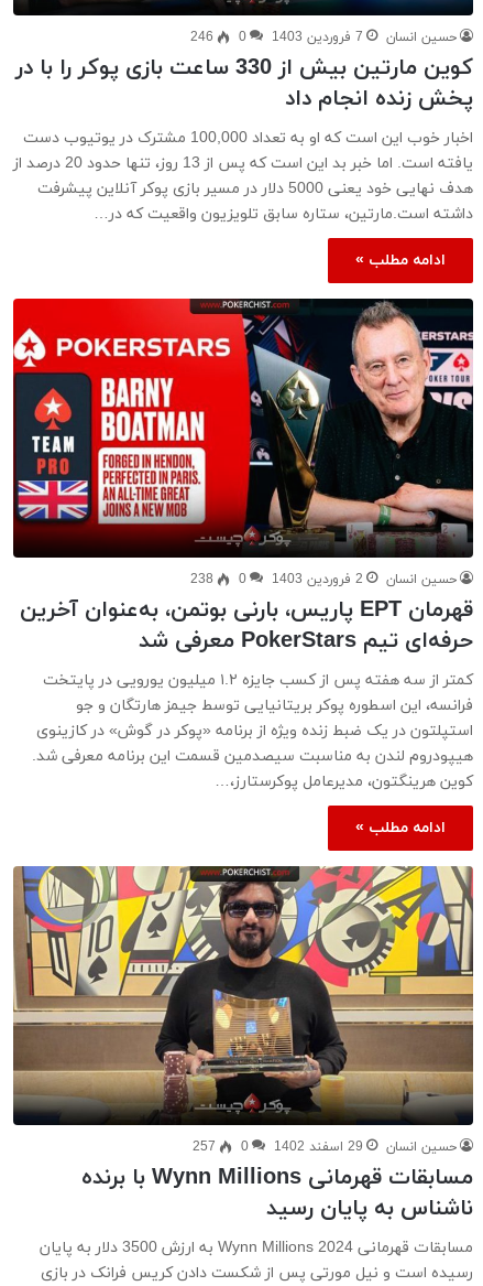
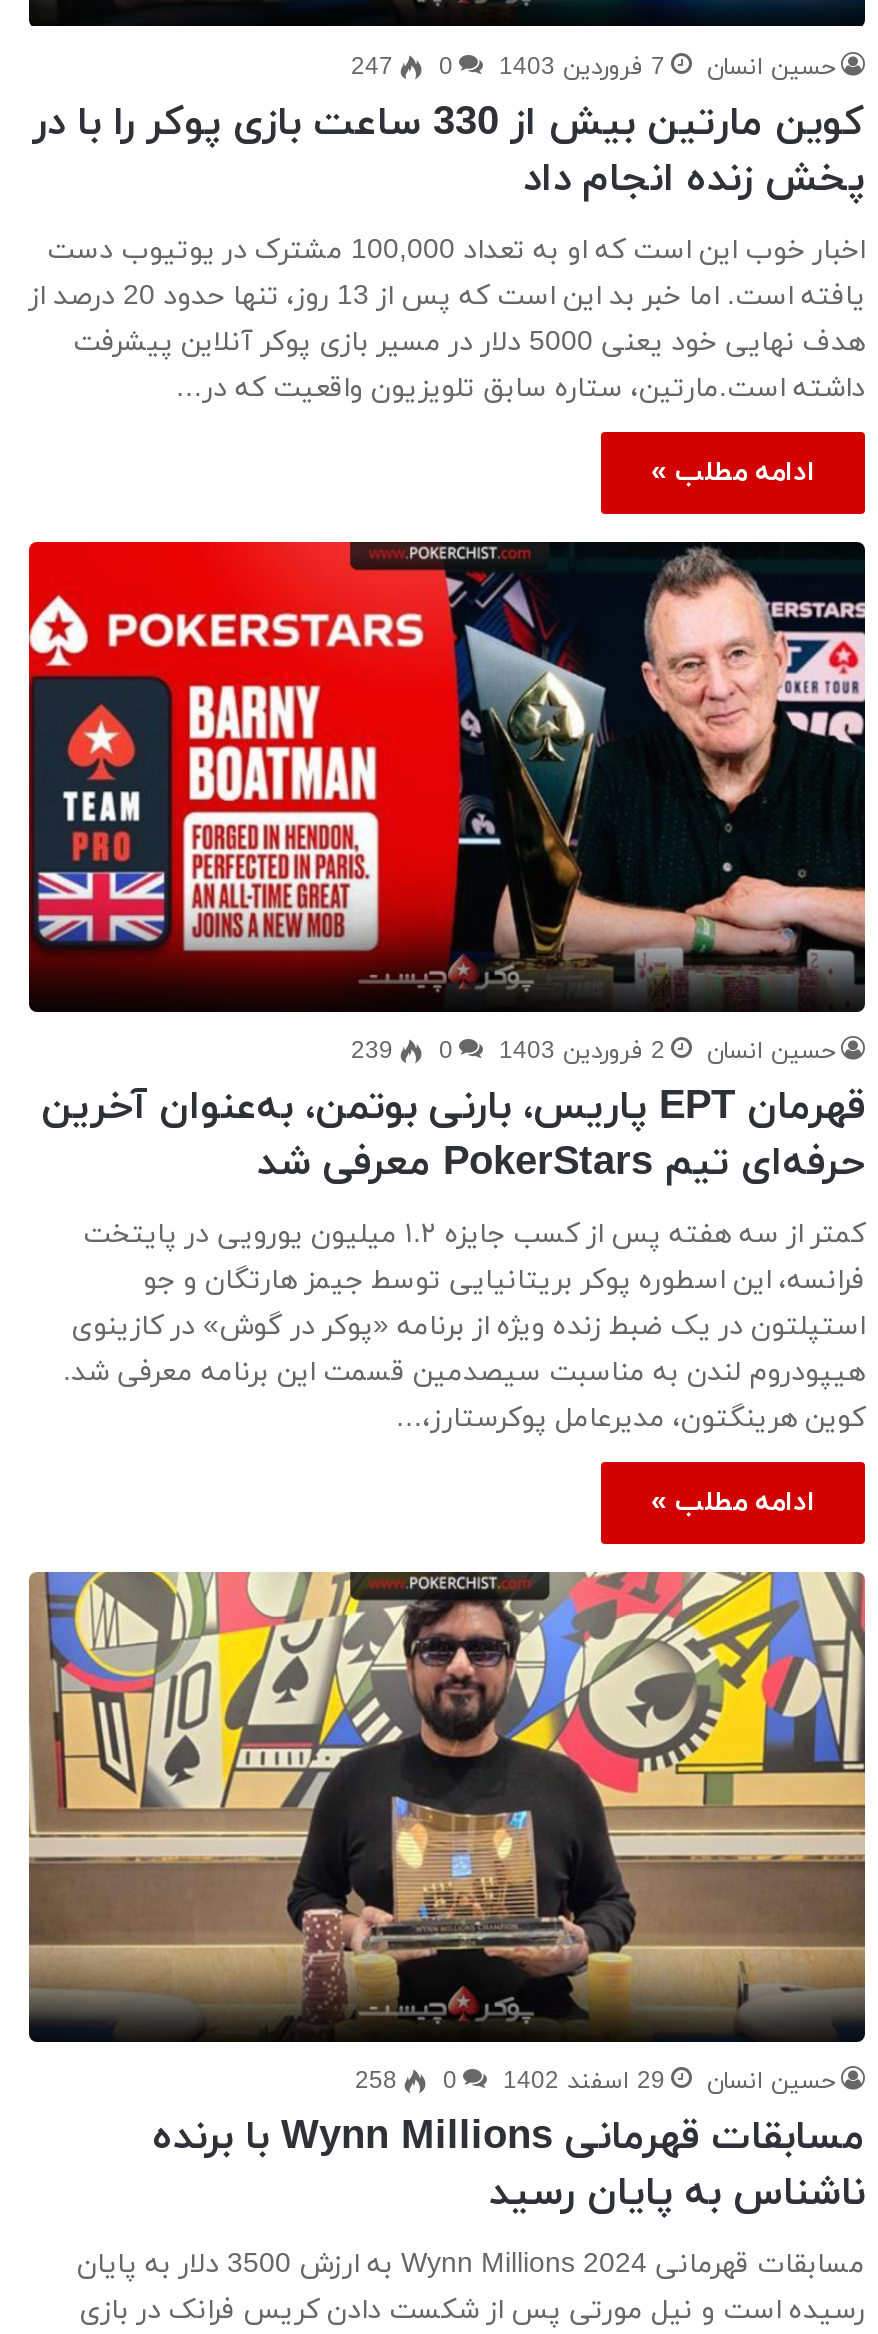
[190,28,246,46] 246 0 -> [351,51,453,83] 247 0
[190,571,246,588] 238 0 -> [351,1036,453,1068] 239 0
[193,1138,249,1156] 257 0 -> [355,2066,457,2098] 258 0

